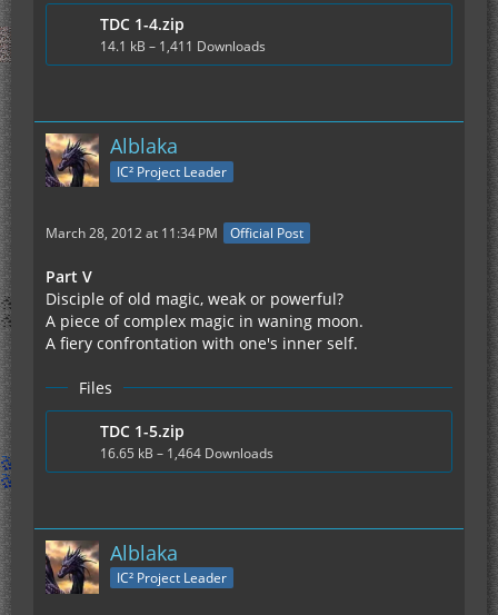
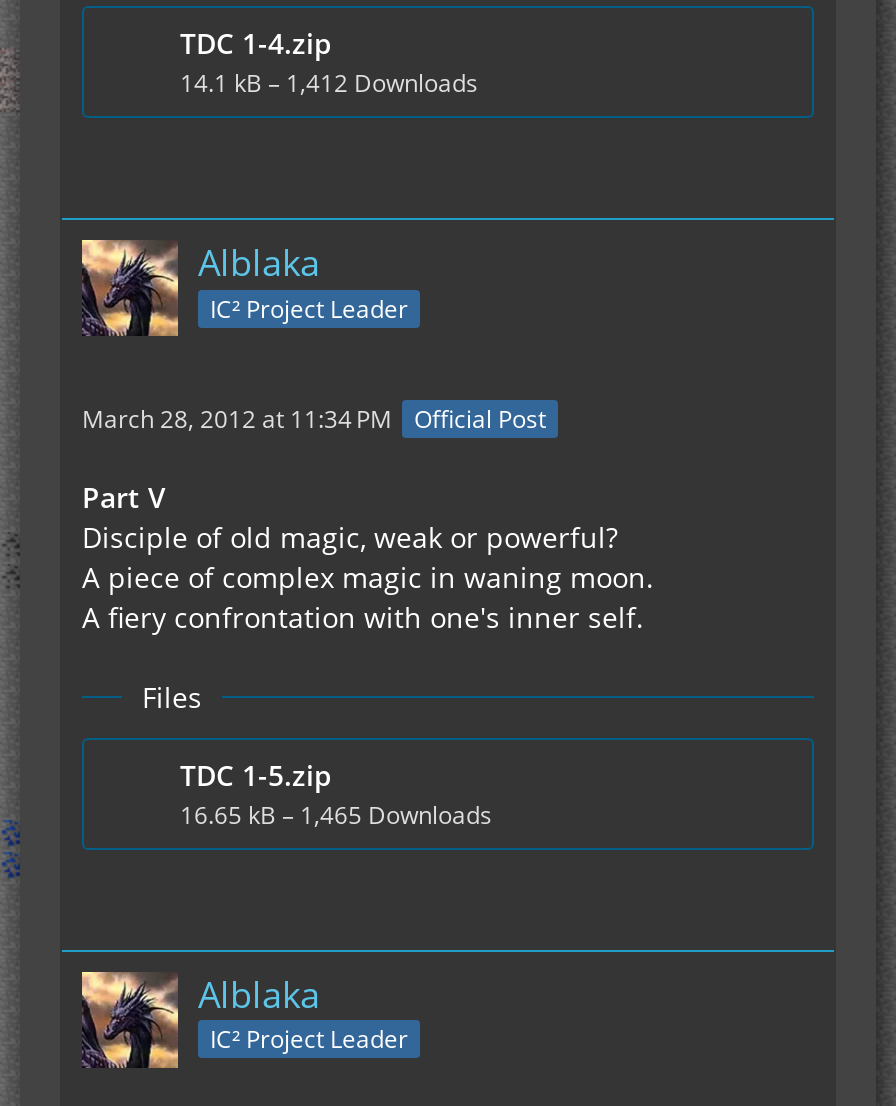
[100,37,266,56] 14.1 kB – 1,411 Downloads -> [180,67,478,101] 14.1 kB – 1,412 Downloads
[100,443,273,462] 16.65 kB – 1,464 Downloads -> [180,797,492,831] 16.65 kB – 1,465 Downloads

